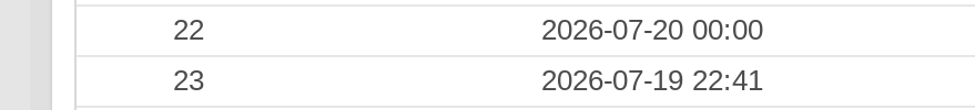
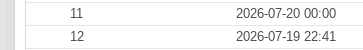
[173,13,204,46] 22 -> [70,6,83,21] 11
[173,64,204,97] 23 -> [69,29,83,44] 12

